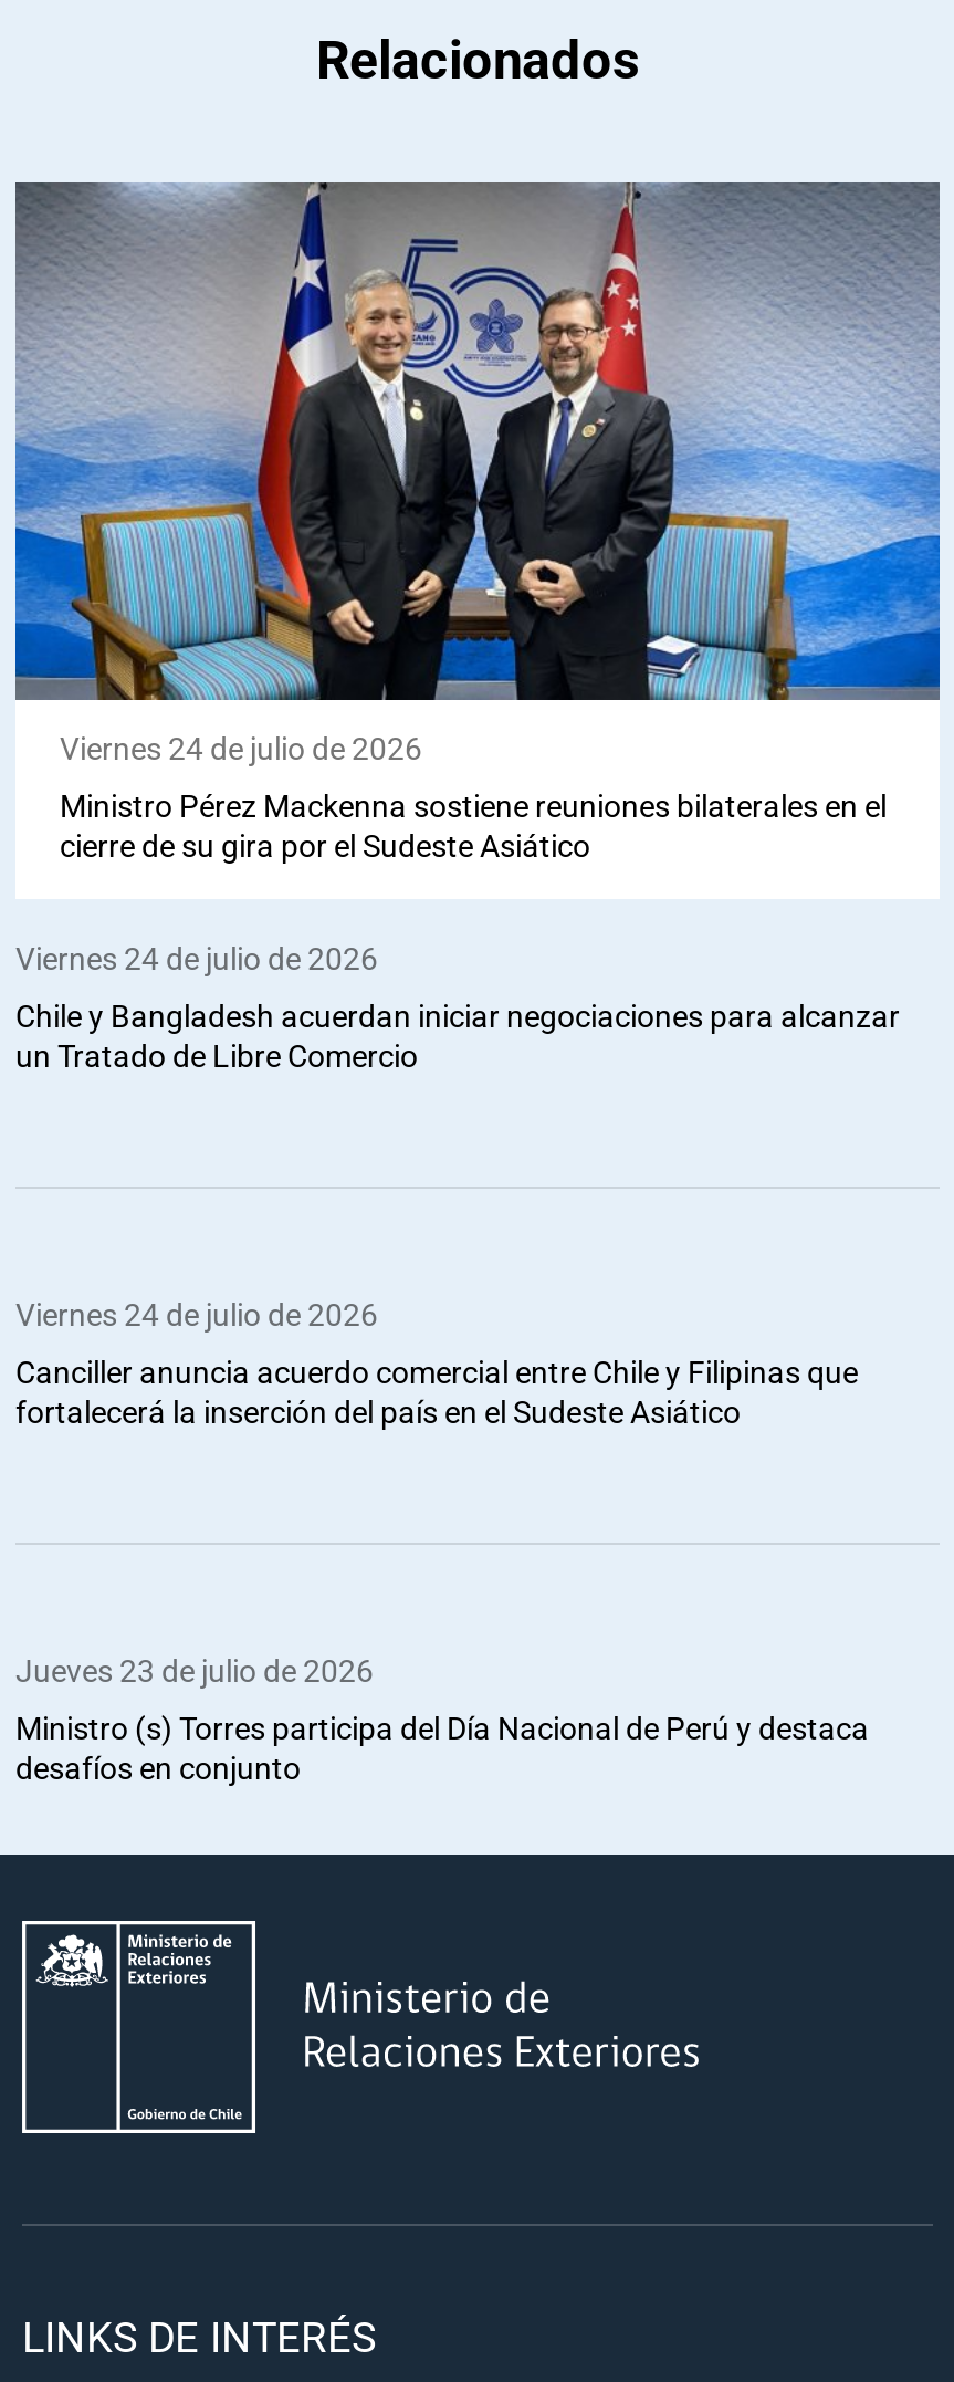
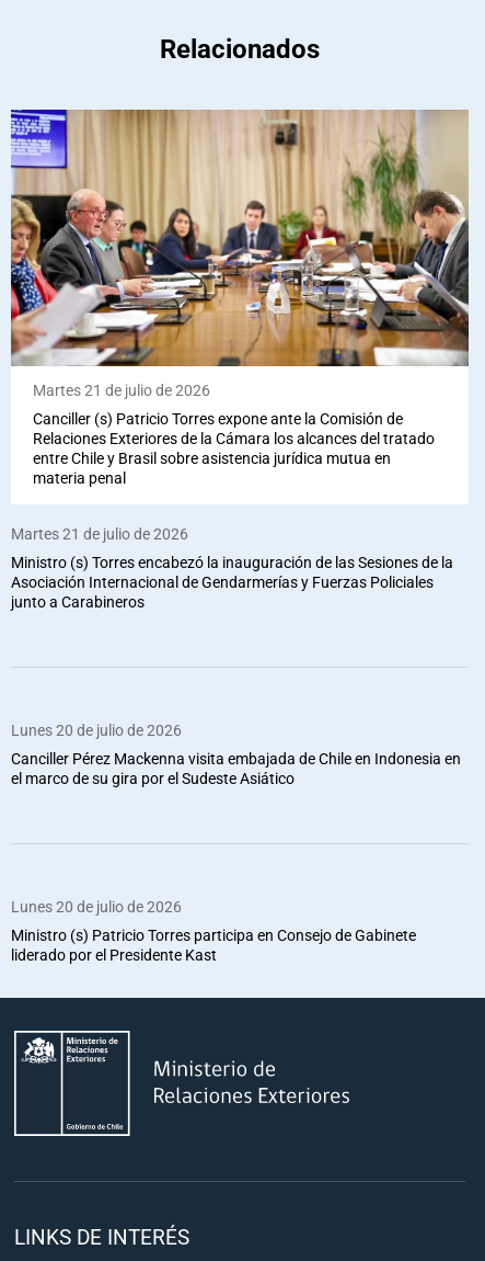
[13,180,942,866] [image] | Viernes 24 de julio de 2026 | Ministro Pérez Mackenna sostiene reuniones bilaterales en el | cierre de su gira por el Sudeste Asiático -> [10,109,470,488] [image] | Martes 21 de julio de 2026 | Canciller (s) Patricio Torres expone ante la Comisión de | Relaciones Exteriores de la Cámara los alcances del tratado | entre Chile y Brasil sobre asistencia jurídica mutua en | materia penal
[15,937,900,1076] Viernes 24 de julio de 2026 | Chile y Bangladesh acuerdan iniciar negociaciones para alcanzar | un Tratado de Libre Comercio -> [11,523,453,612] Martes 21 de julio de 2026 | Ministro (s) Torres encabezó la inauguración de las Sesiones de la | Asociación Internacional de Gendarmerías y Fuerzas Policiales | junto a Carabineros
[15,1293,858,1433] Viernes 24 de julio de 2026 | Canciller anuncia acuerdo comercial entre Chile y Filipinas que | fortalecerá la inserción del país en el Sudeste Asiático -> [11,720,461,789] Lunes 20 de julio de 2026 | Canciller Pérez Mackenna visita embajada de Chile en Indonesia en | el marco de su gira por el Sudeste Asiático
[15,1649,869,1789] Jueves 23 de julio de 2026 | Ministro (s) Torres participa del Día Nacional de Perú y destaca | desafíos en conjunto -> [11,896,416,965] Lunes 20 de julio de 2026 | Ministro (s) Patricio Torres participa en Consejo de Gabinete | liderado por el Presidente Kast

